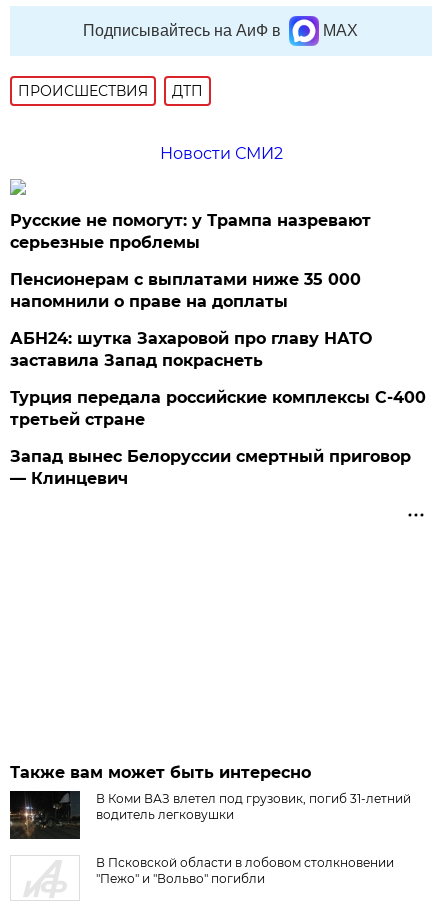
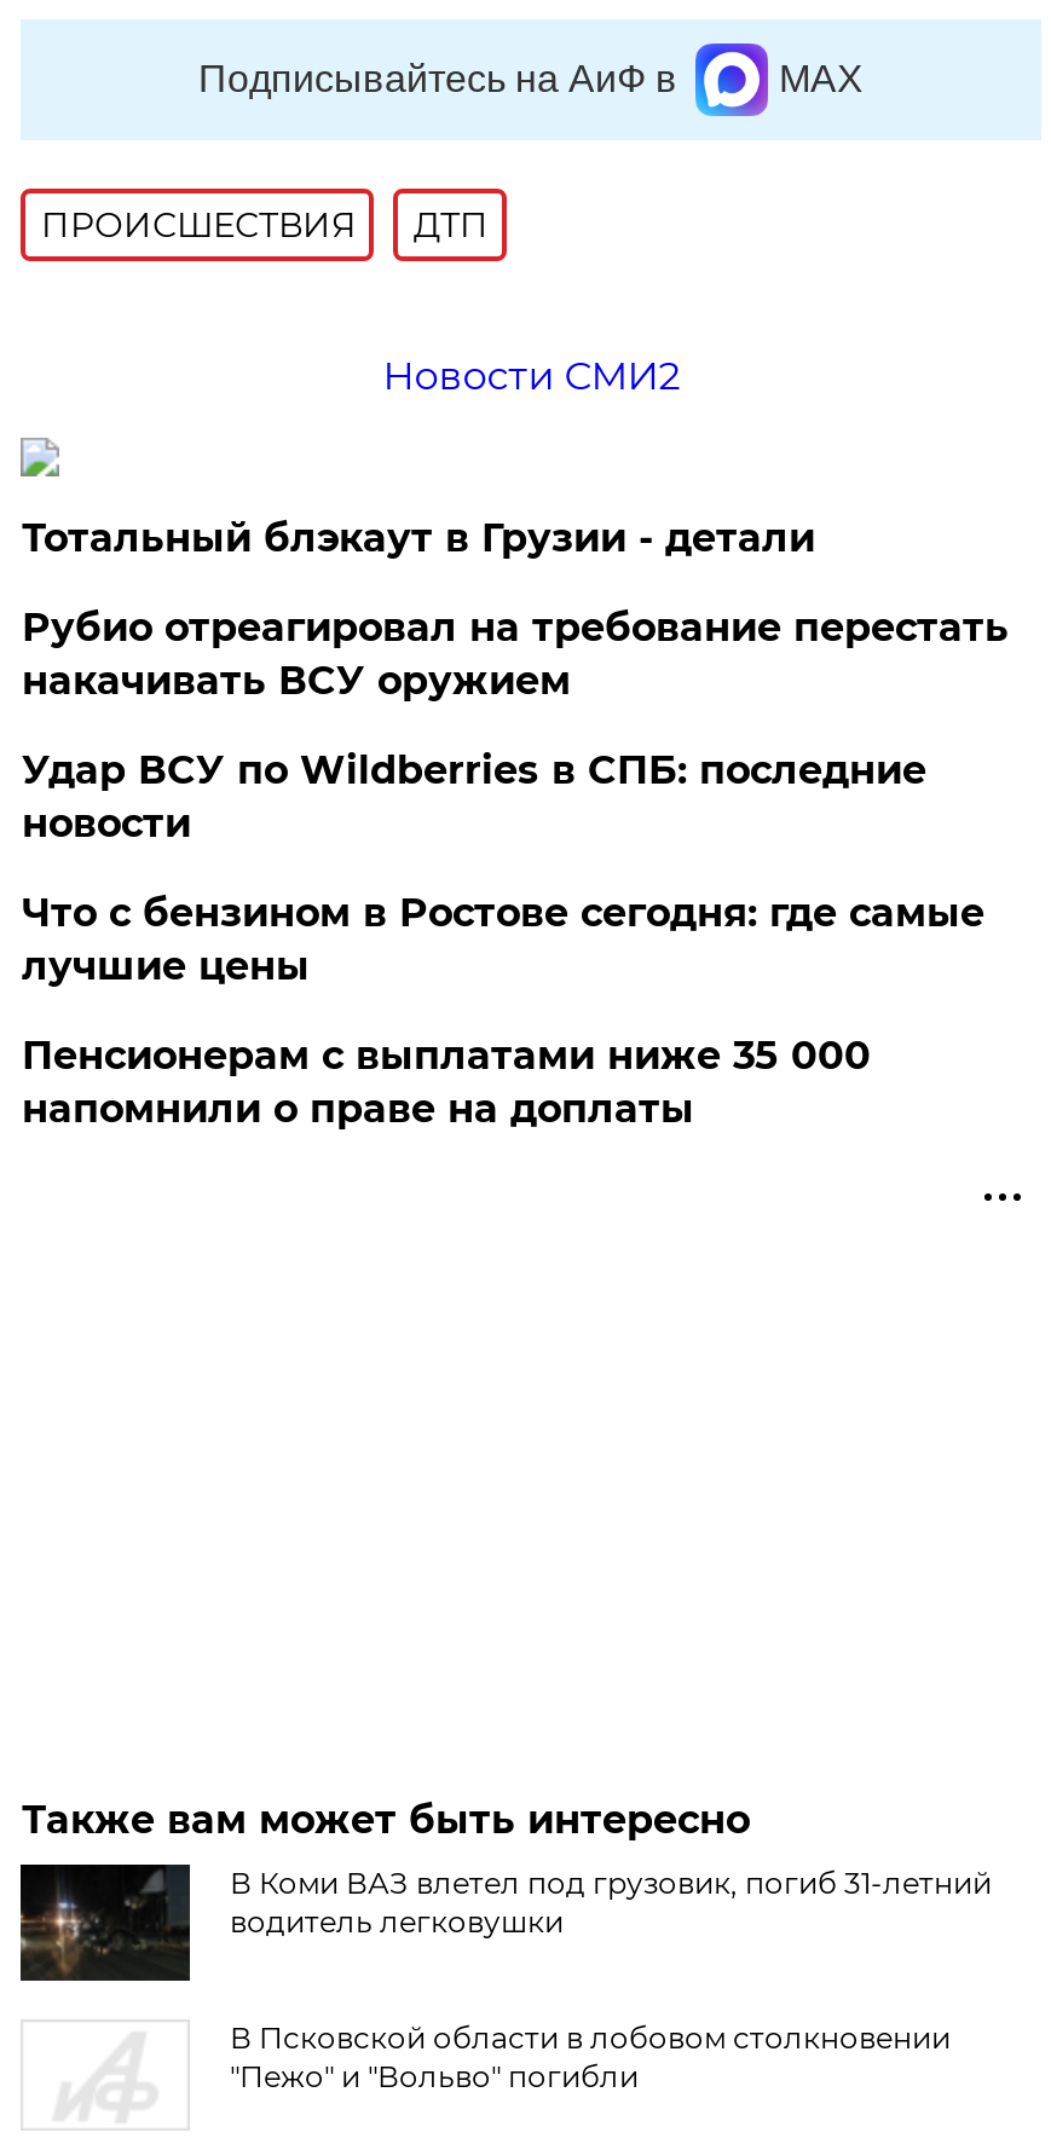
[10,211,371,252] Русские не помогут: у Трампа назревают | серьезные проблемы -> [22,515,1008,989] Тотальный блэкаут в Грузии - детали | Рубио отреагировал на требование перестать | накачивать ВСУ оружием | Удар ВСУ по Wildberries в СПБ: последние | новости | Что с бензином в Ростове сегодня: где самые | лучшие цены
moved [10,270,361,311] -> [22,1033,871,1132]: Пенсионерам с выплатами ниже 35 000 | напомнили о праве на доплаты
[10,329,426,488] АБН24: шутка Захаровой про главу НАТО | заставила Запад покраснеть | Турция передала российские комплексы С-400 | третьей стране | Запад вынес Белоруссии смертный приговор | — Клинцевич -> none

